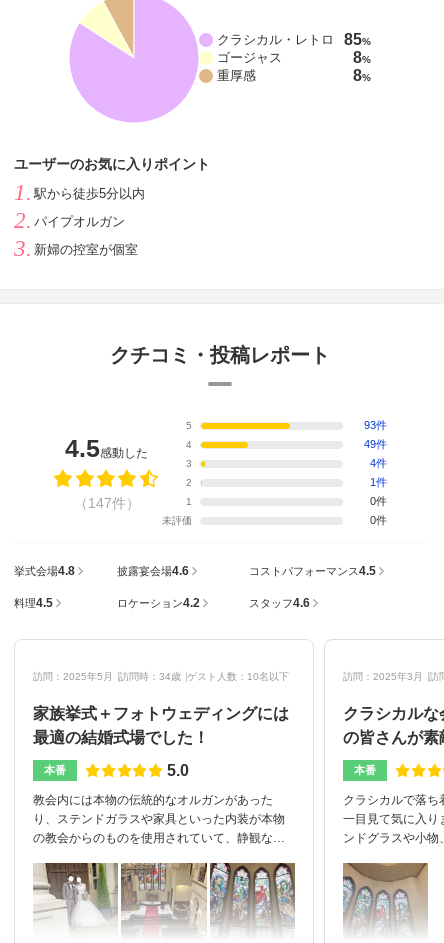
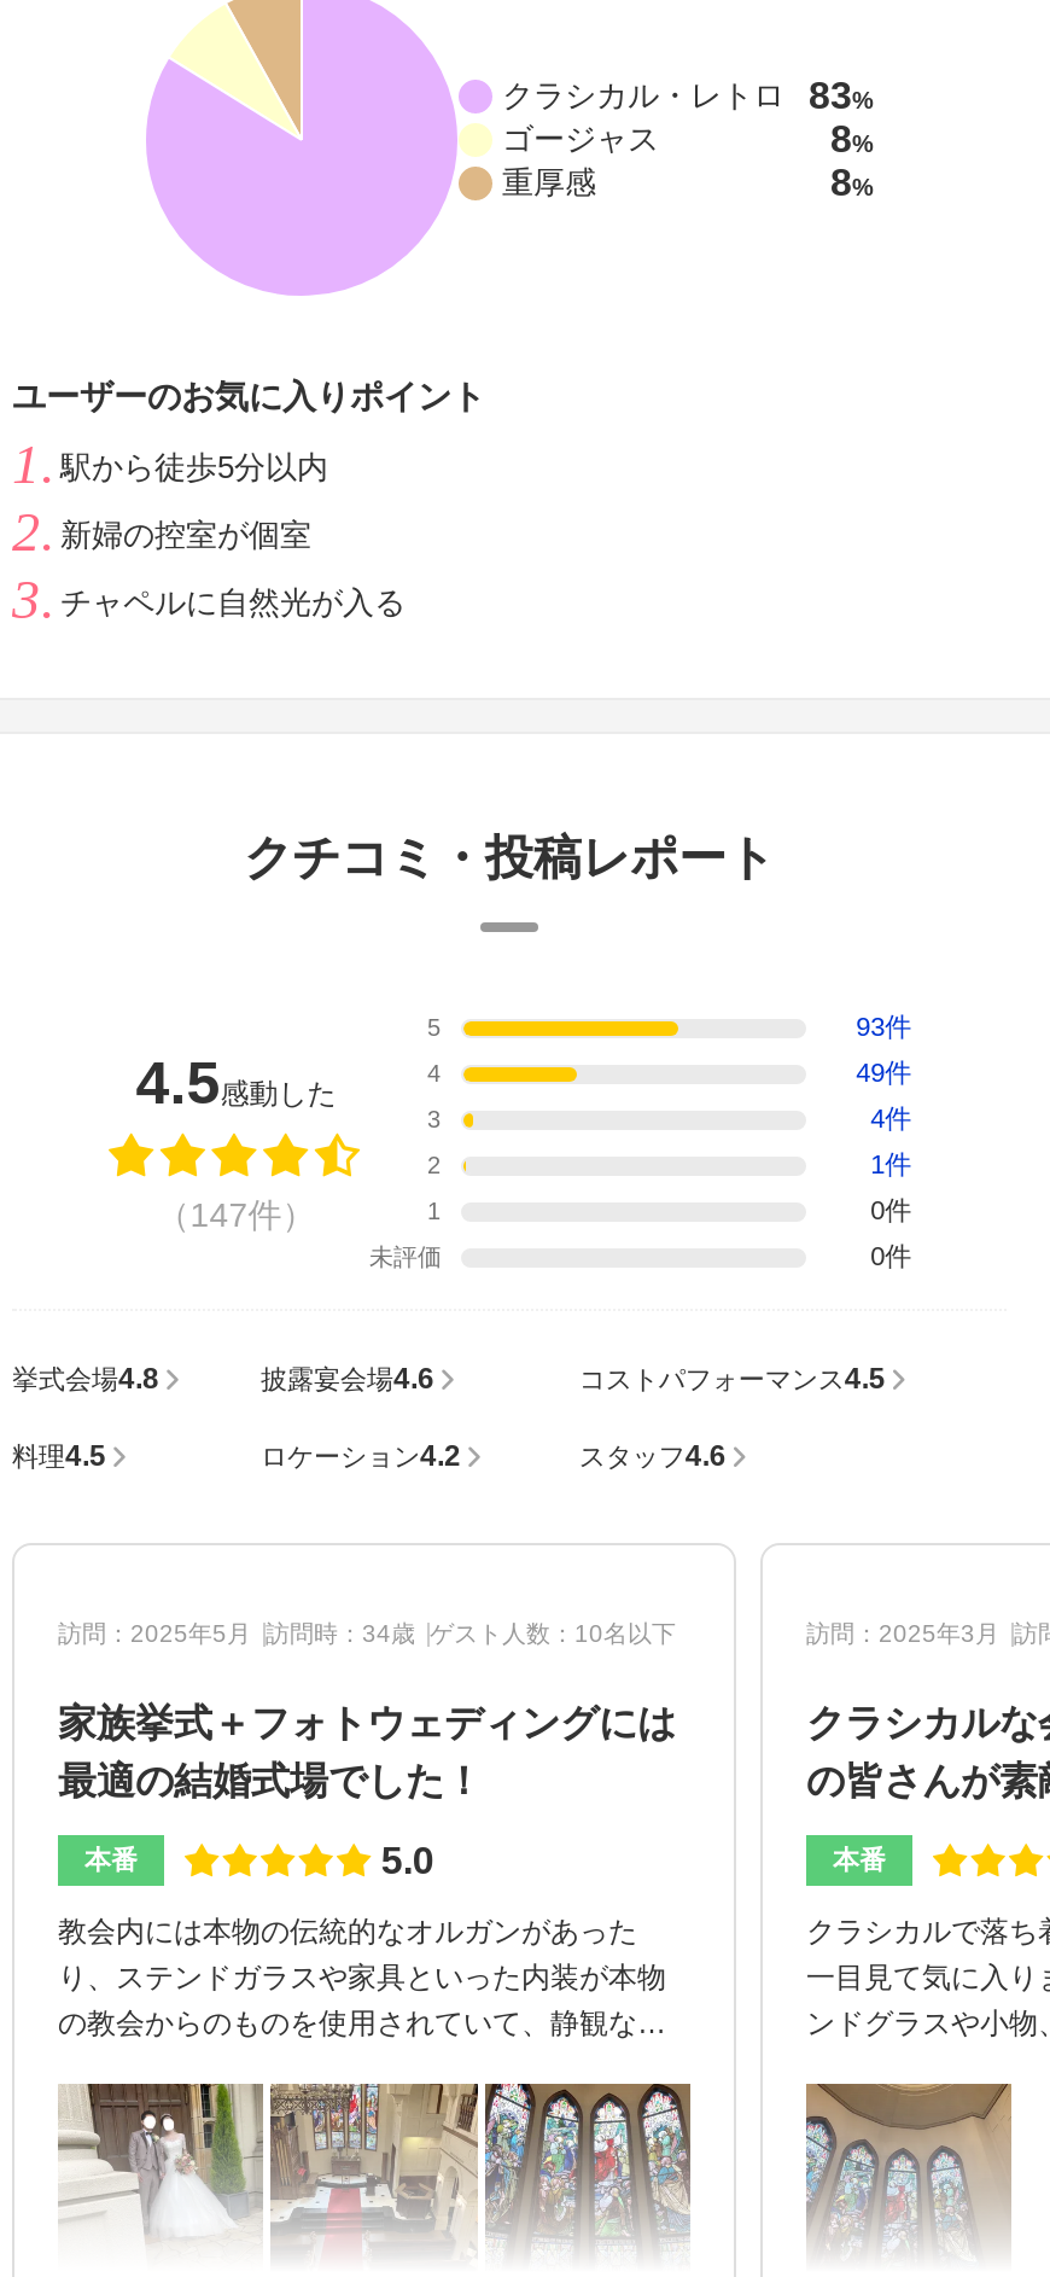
[217,31,371,48] クラシカル・レトロ 85% -> [502,75,874,116] クラシカル・レトロ 83%
[34,214,125,229] パイプオルガン -> none
moved [34,242,138,257] -> [60,517,311,553]: 新婦の控室が個室
none -> [60,584,406,621] チャペルに自然光が入る

